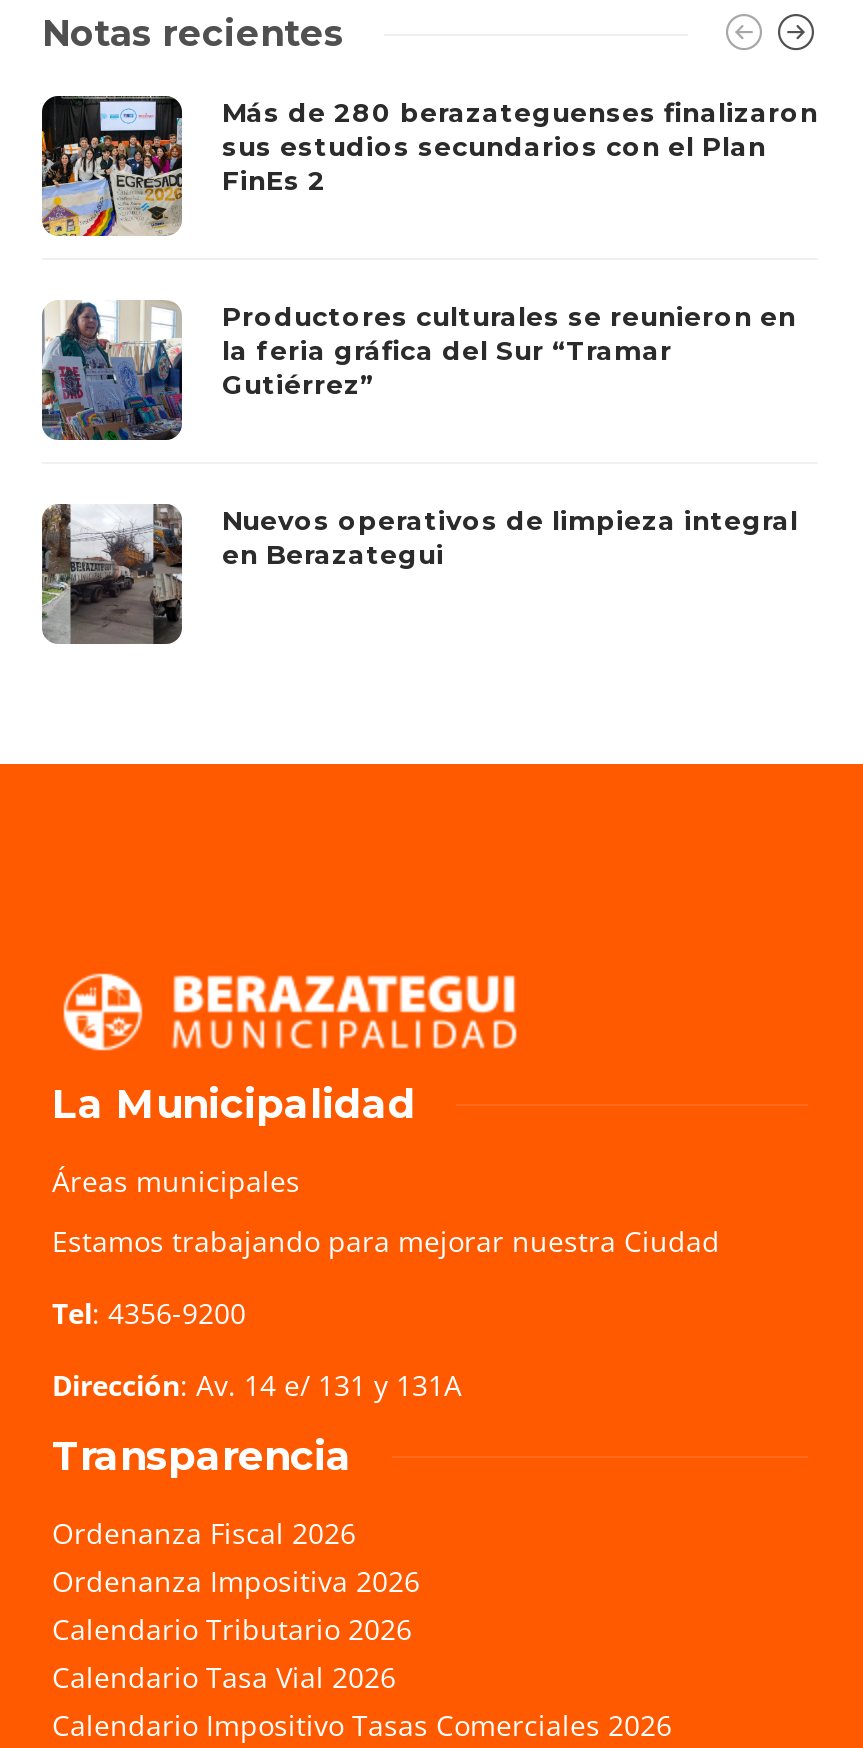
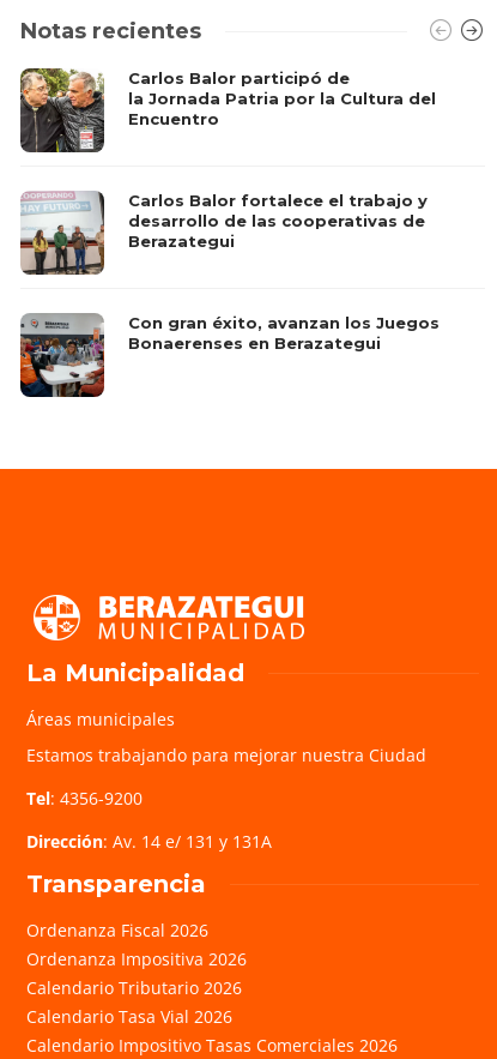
[40,94,818,238] [image] | Más de 280 berazateguenses finalizaron | sus estudios secundarios con el Plan | FinEs 2 -> [19,68,436,154] [image] | Carlos Balor participó de | la Jornada Patria por la Cultura del | Encuentro
[42,299,796,442] [image] | Productores culturales se reunieron en | la feria gráfica del Sur “Tramar | Gutiérrez” -> [22,190,428,276] [image] | Carlos Balor fortalece el trabajo y | desarrollo de las cooperativas de | Berazategui
[40,503,798,646] [image] | Nuevos operativos de limpieza integral | en Berazategui -> [19,313,440,398] [image] | Con gran éxito, avanzan los Juegos | Bonaerenses en Berazategui

